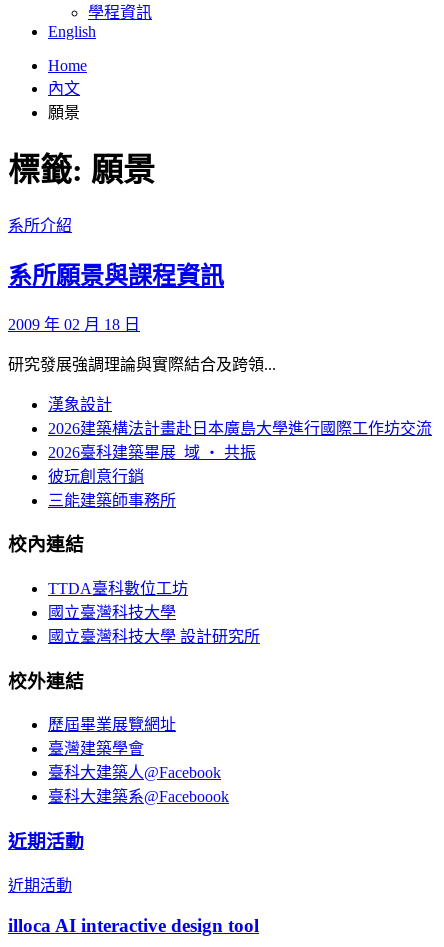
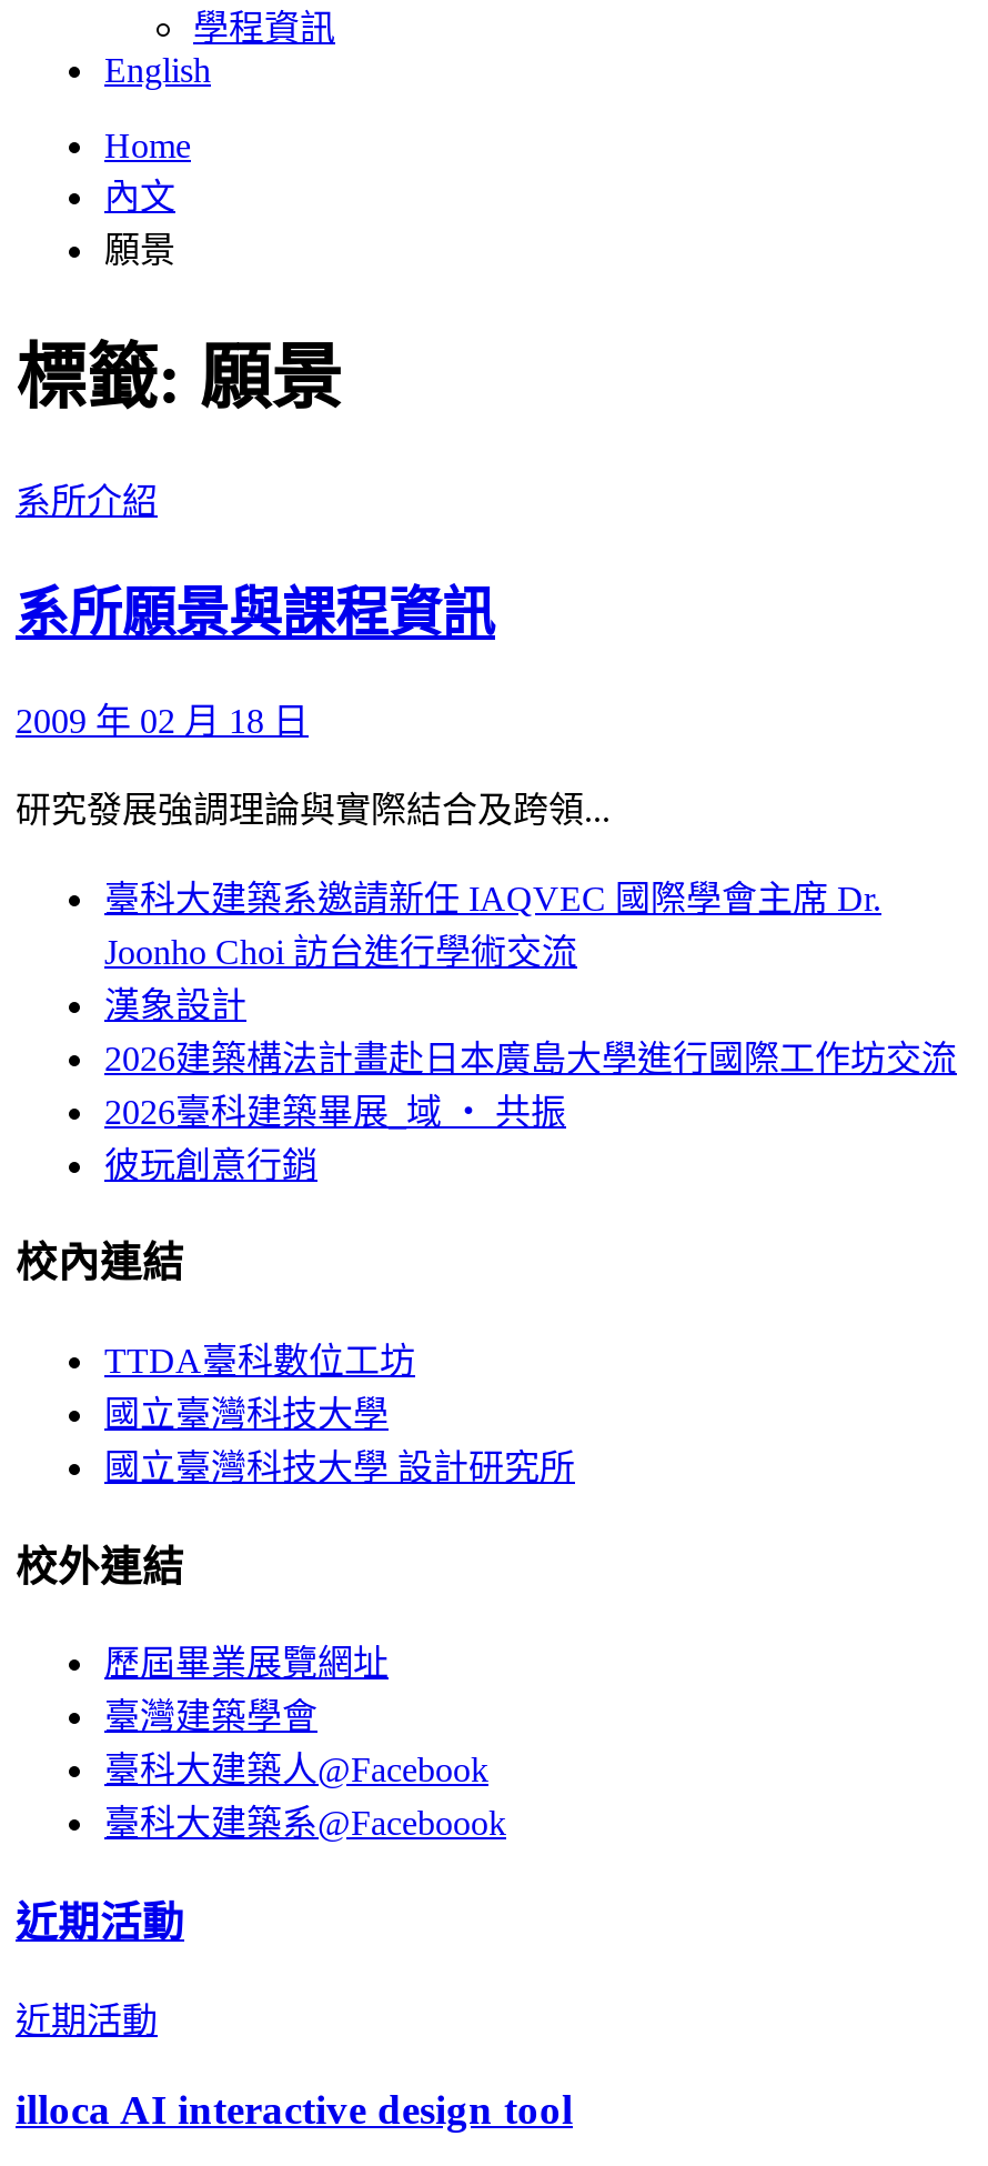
none -> [104,879,881,970] 臺科大建築系邀請新任 IAQVEC 國際學會主席 Dr. | Joonho Choi 訪台進行學術交流
moved [48,395,432,484] -> [104,985,957,1183]: 漢象設計 | 2026建築構法計畫赴日本廣島大學進行國際工作坊交流 | 2026臺科建築畢展_域 ‧ 共振 | 彼玩創意行銷
[48,491,176,508] 三能建築師事務所 -> none

